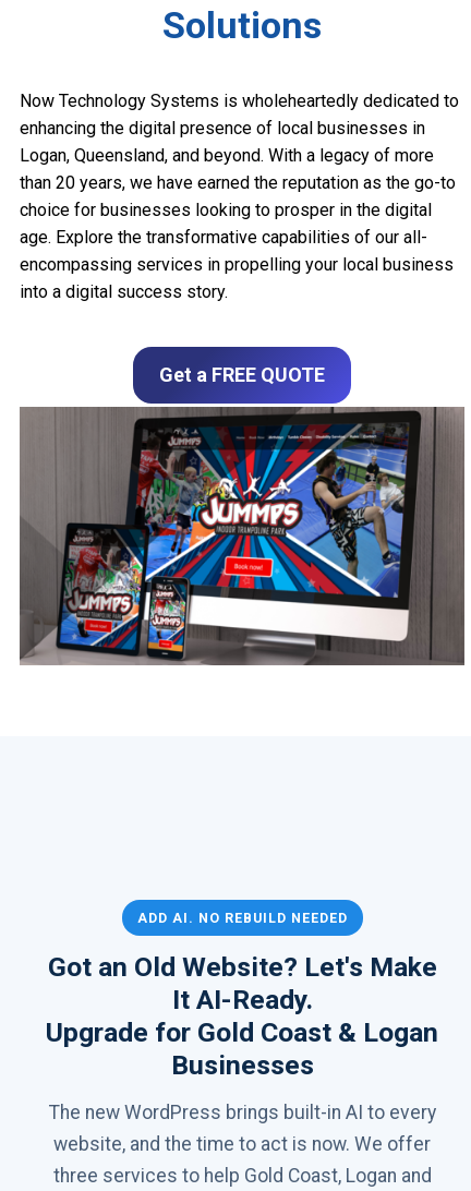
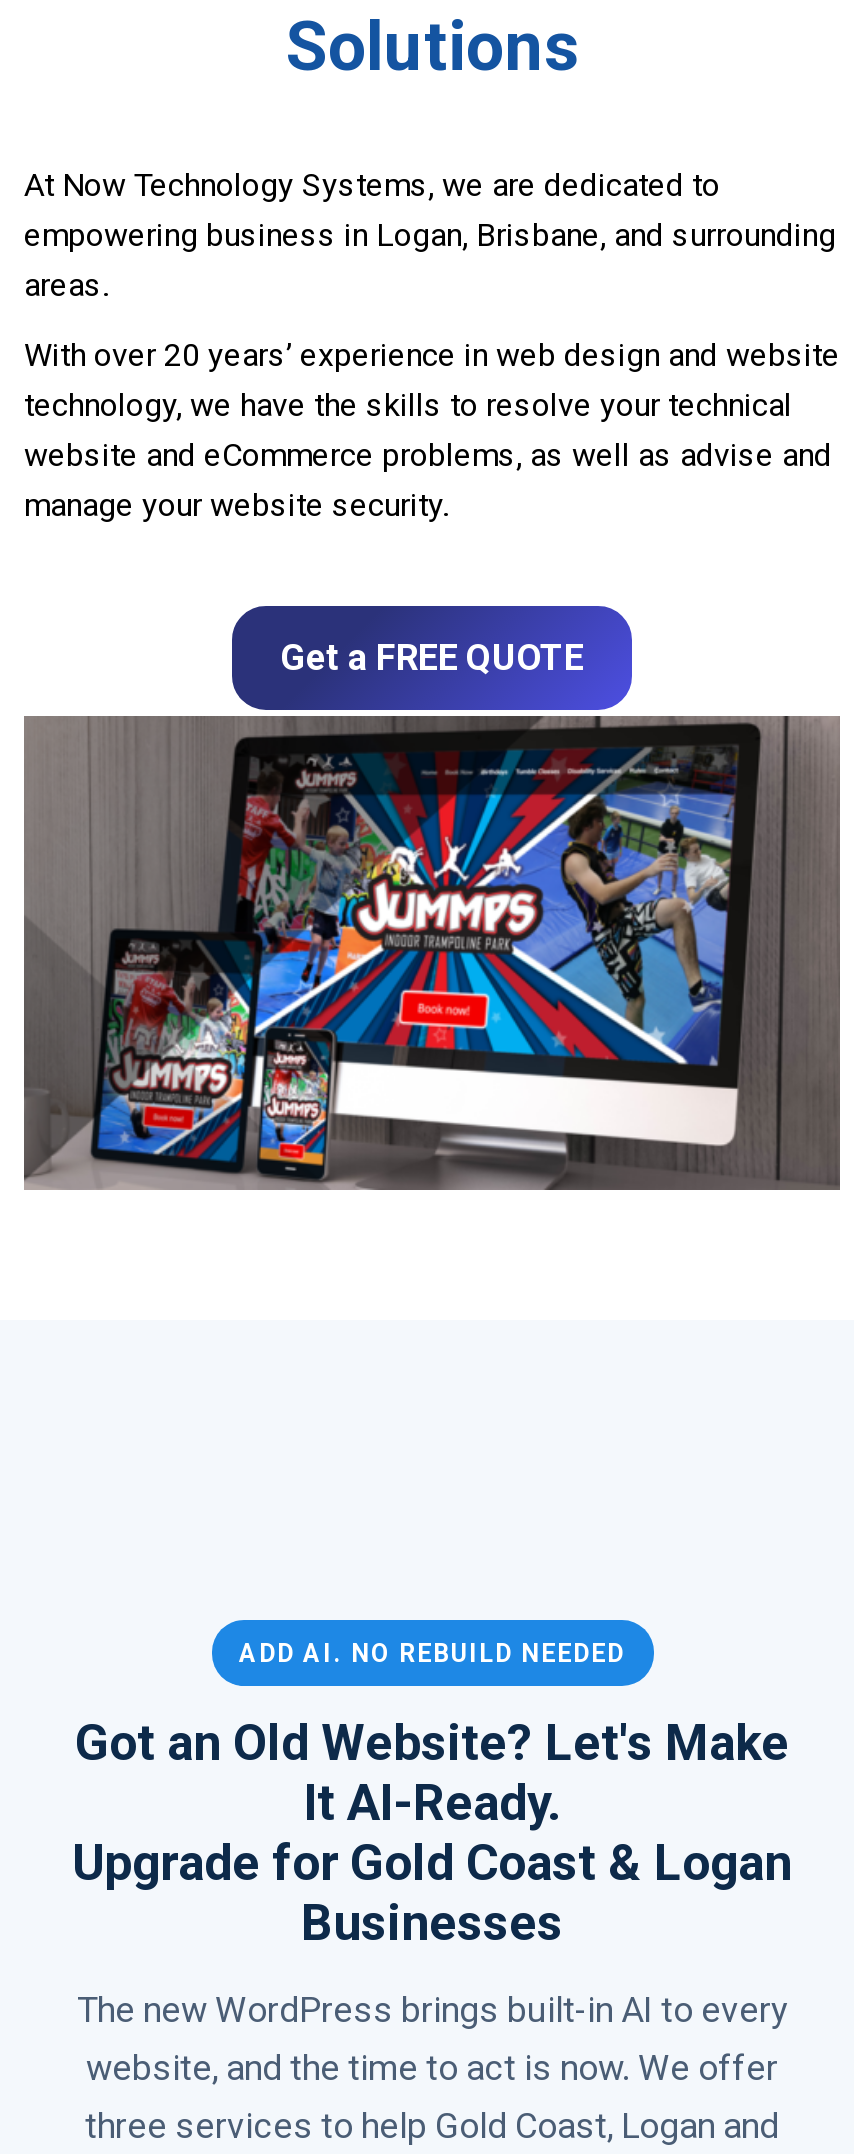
[20,91,459,302] Now Technology Systems is wholeheartedly dedicated to | enhancing the digital presence of local businesses in | Logan, Queensland, and beyond. With a legacy of more | than 20 years, we have earned the reputation as the go-to | choice for businesses looking to prosper in the digital | age. Explore the transformative capabilities of our all- | encompassing services in propelling your local business | into a digital success story. -> [24,166,840,524] At Now Technology Systems, we are dedicated to | empowering business in Logan, Brisbane, and surrounding | areas. | With over 20 years’ experience in web design and website | technology, we have the skills to resolve your technical | website and eCommerce problems, as well as advise and | manage your website security.

